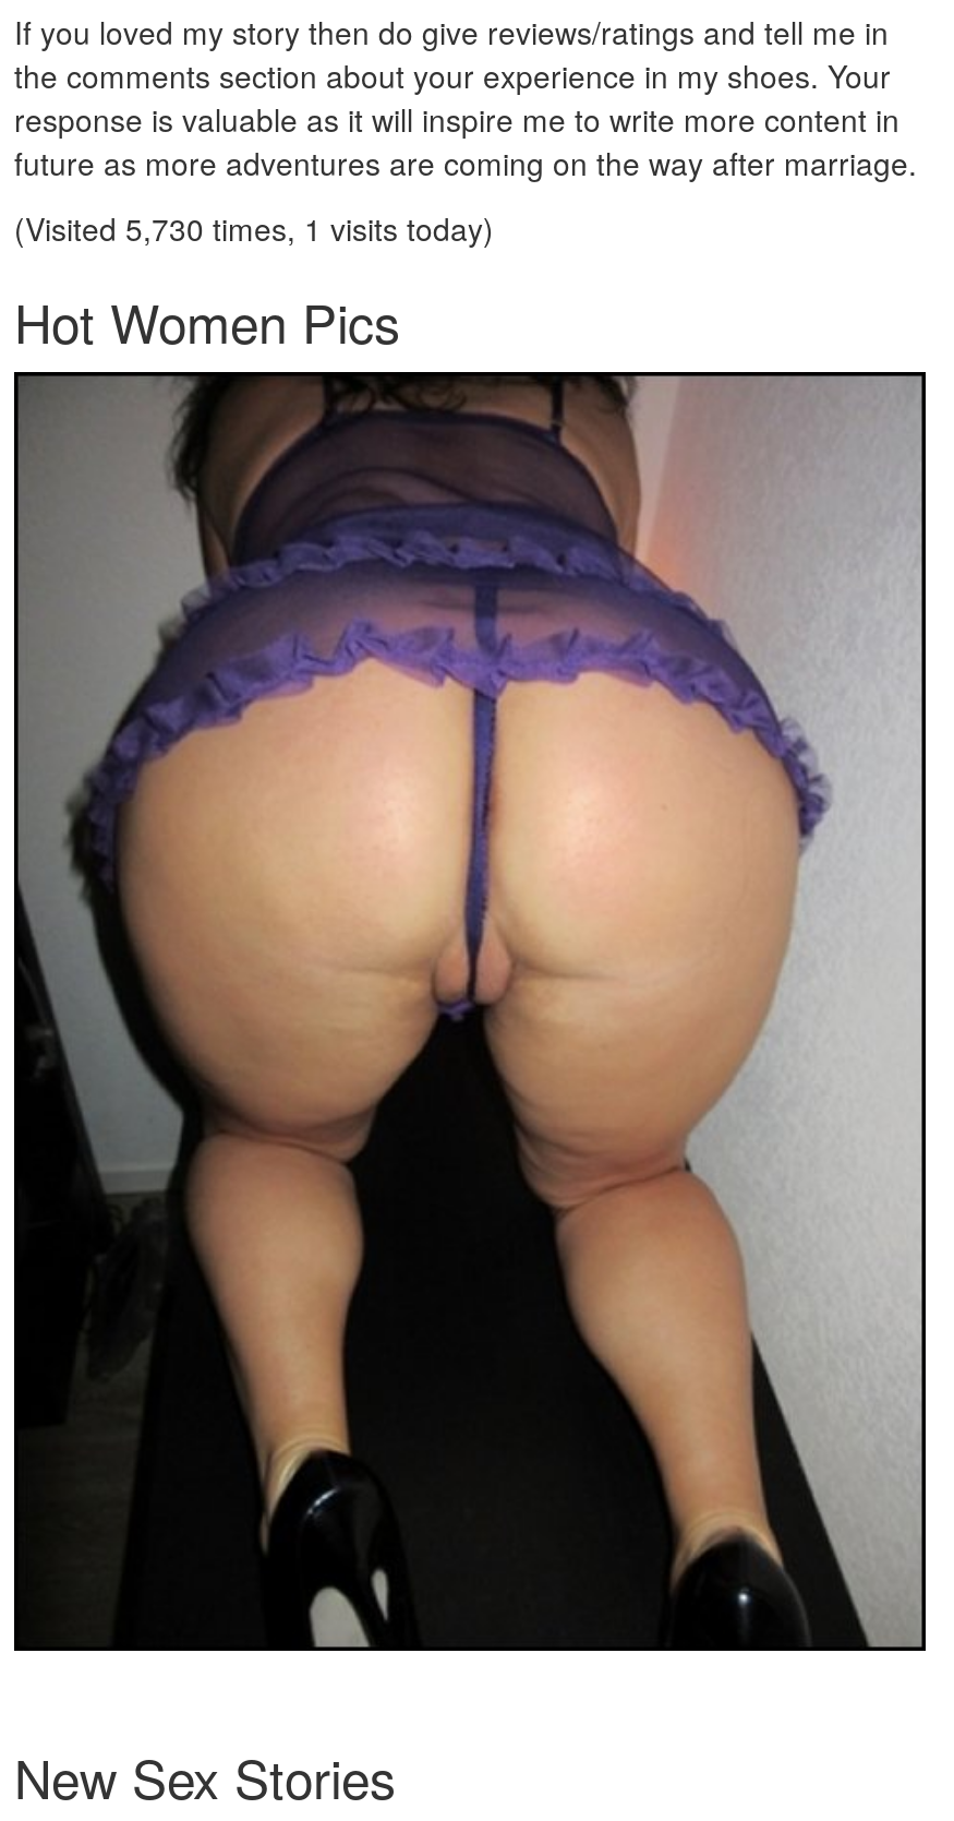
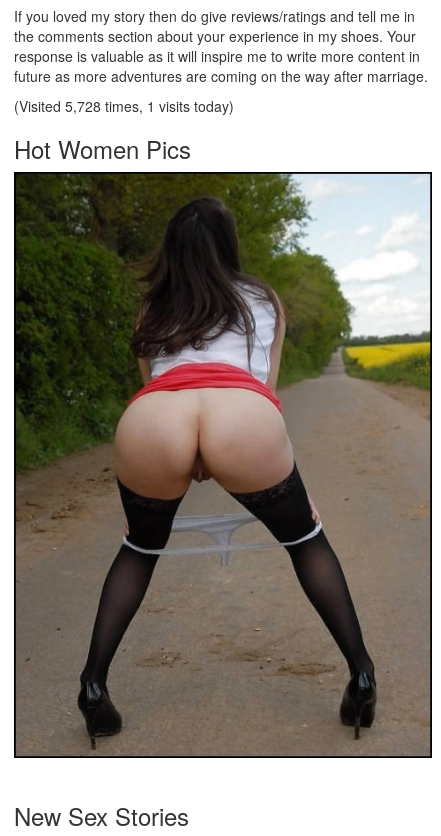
[14,206,494,250] (Visited 5,730 times, 1 visits today) -> [14,96,234,116] (Visited 5,728 times, 1 visits today)
[16,374,923,1649] [image] -> [15,173,431,757] [image]

